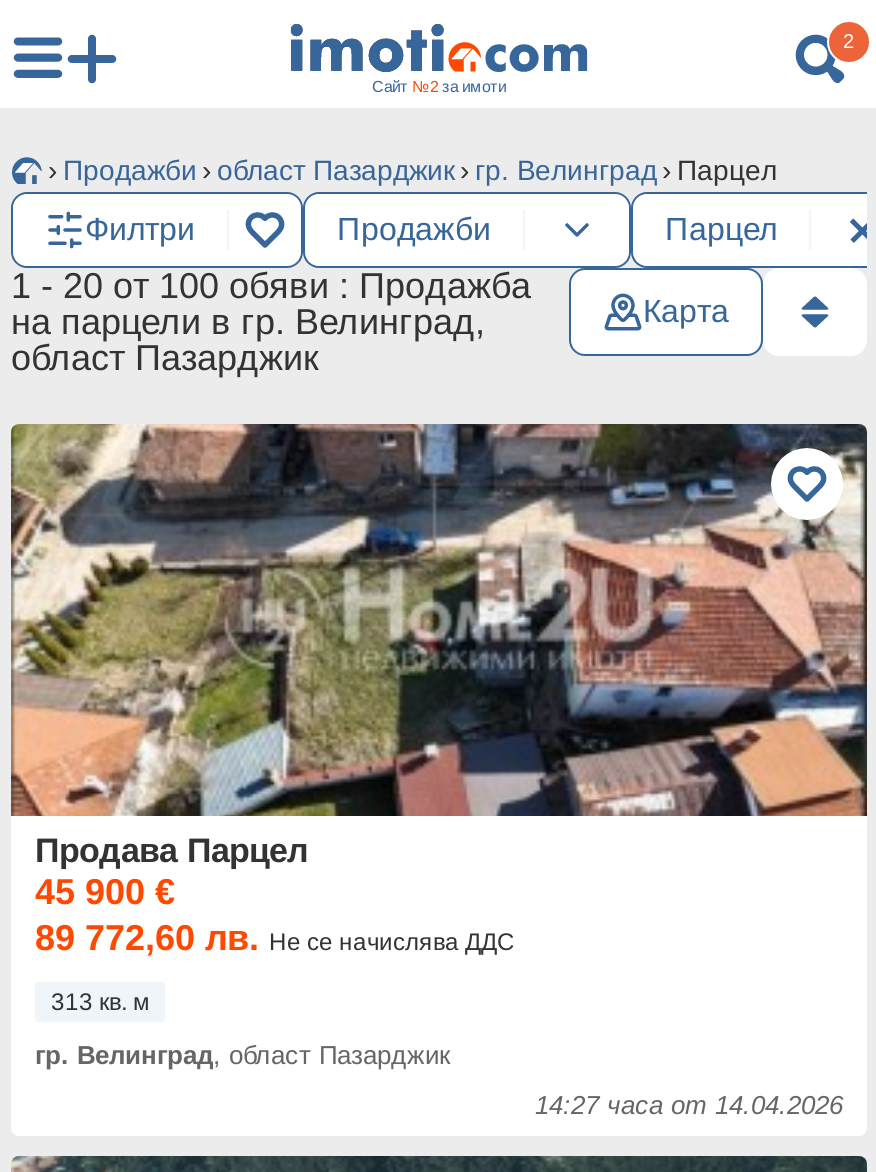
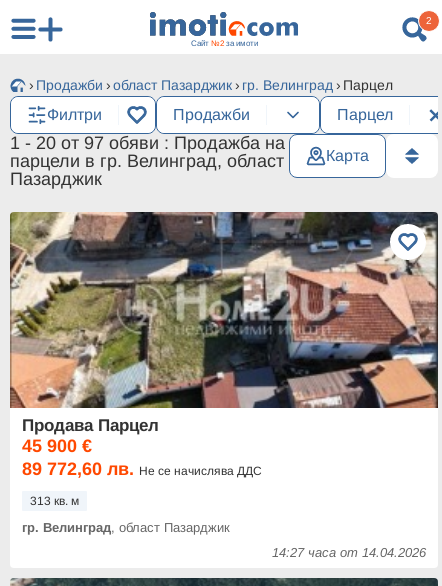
[11,266,531,378] 1 - 20 от 100 обяви :Продажба | на парцели в гр. Велинград, | област Пазарджик -> [10,133,285,189] 1 - 20 от 97 обяви :Продажба на | парцели в гр. Велинград, област | Пазарджик

